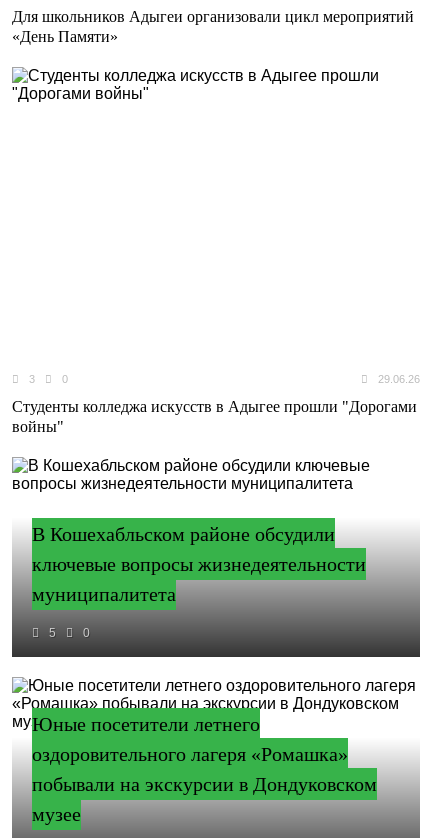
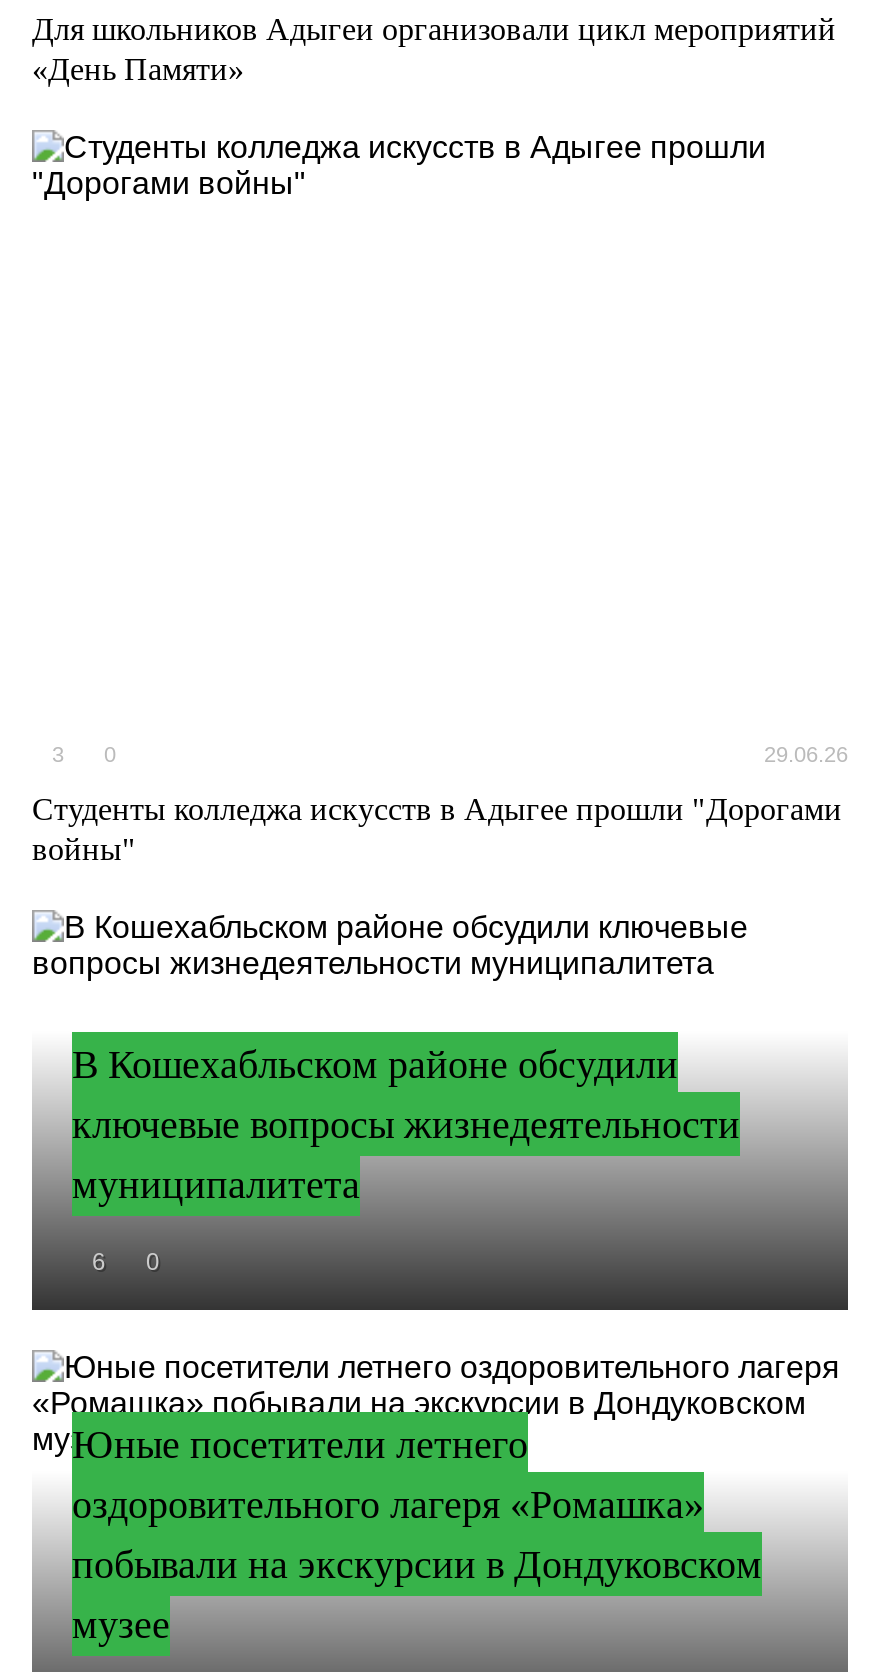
[49,626,90,640] 5 0 -> [92,1248,160,1276] 6 0

